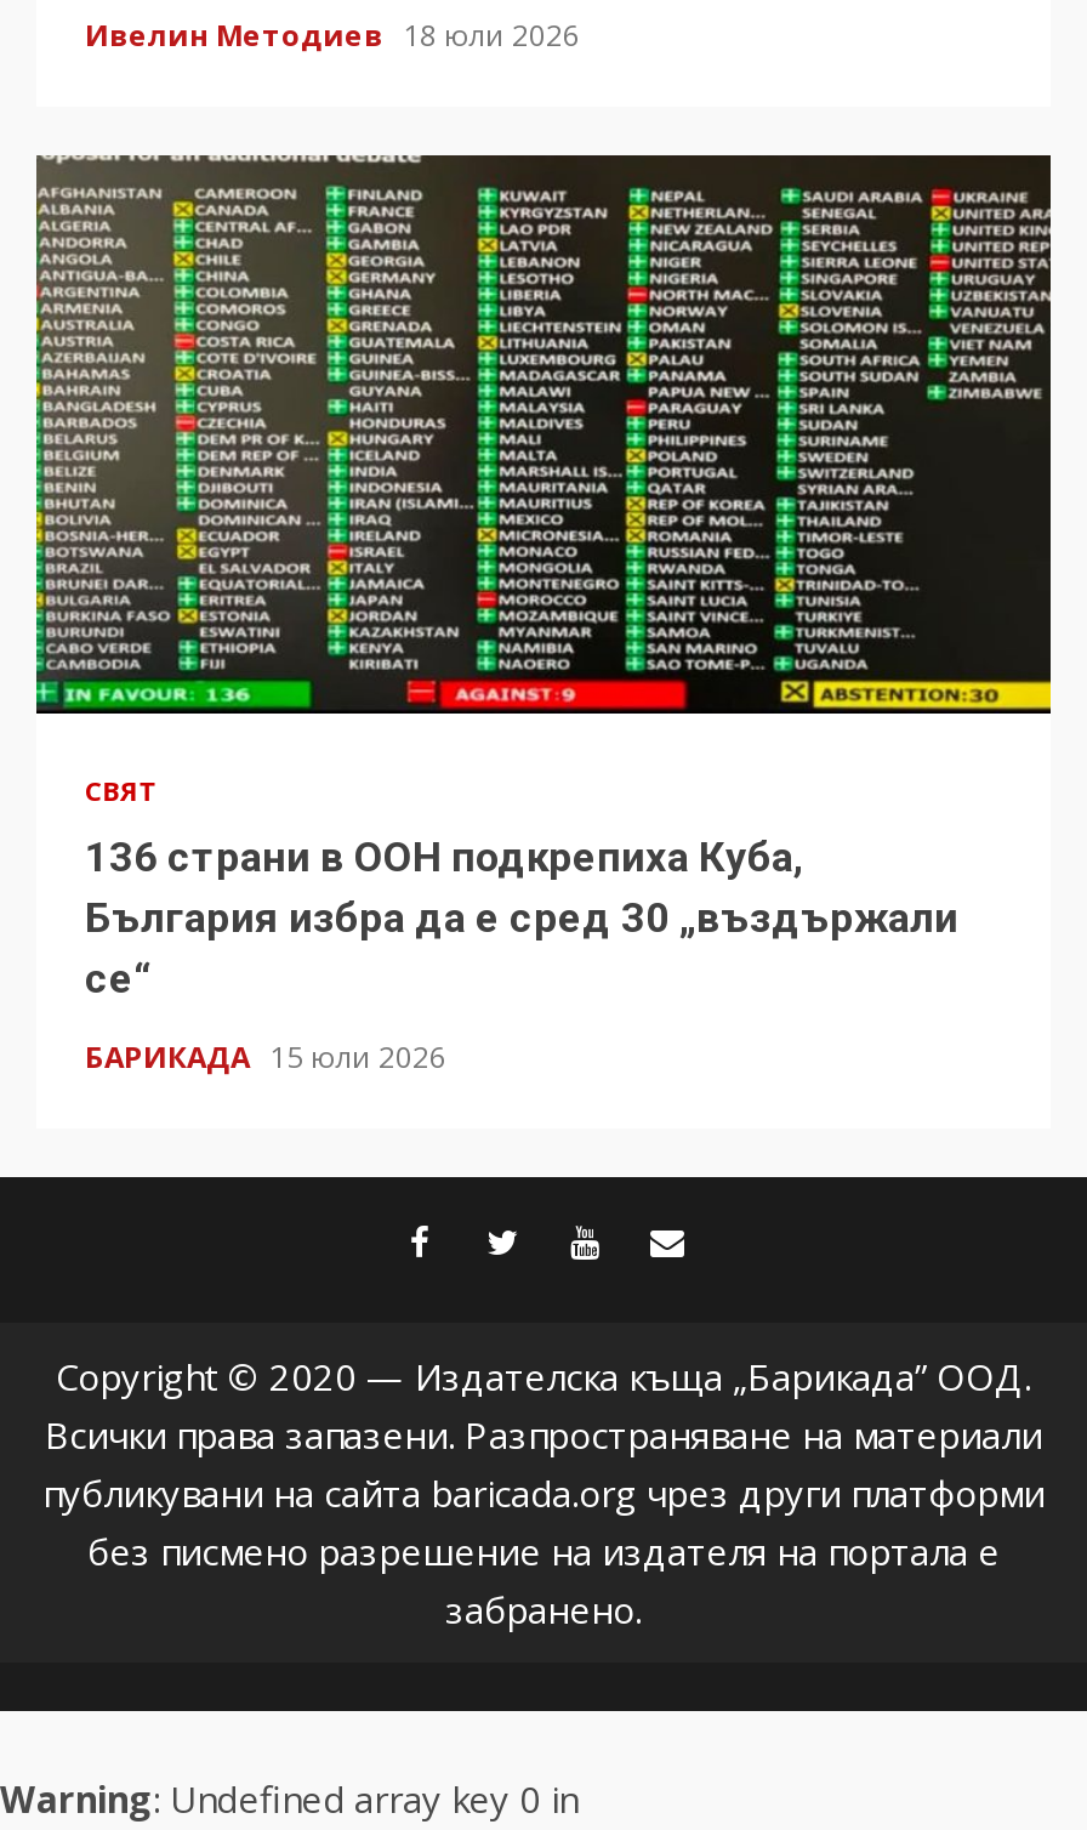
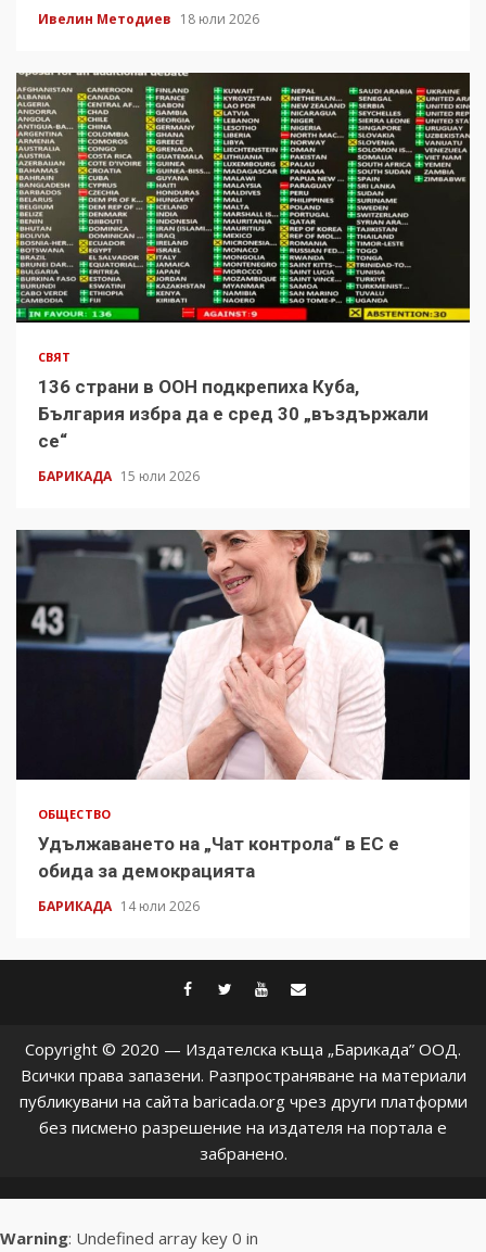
none -> [15,529,471,916] [image] | ОБЩЕСТВО | Удължаването на „Чат контрола“ в ЕС е | обида за демокрацията | БАРИКАДА 14 юли 2026

